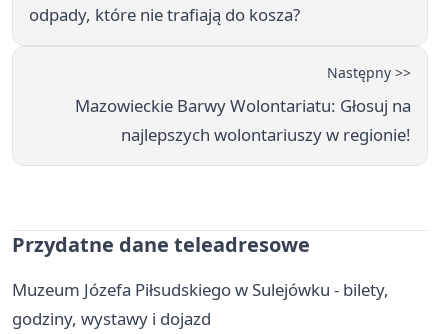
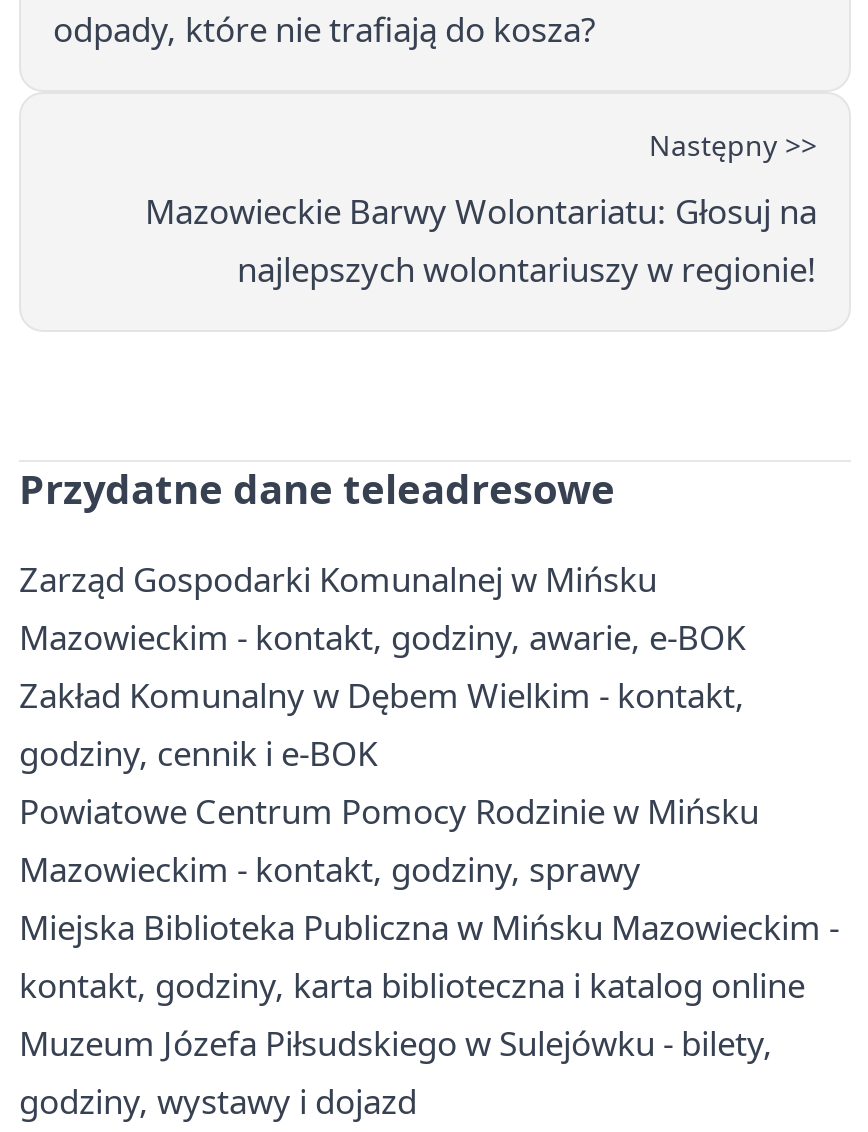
none -> [19,557,839,1009] Zarząd Gospodarki Komunalnej w Mińsku | Mazowieckim - kontakt, godziny, awarie, e-BOK | Zakład Komunalny w Dębem Wielkim - kontakt, | godziny, cennik i e-BOK | Powiatowe Centrum Pomocy Rodzinie w Mińsku | Mazowieckim - kontakt, godziny, sprawy | Miejska Biblioteka Publiczna w Mińsku Mazowieckim - | kontakt, godziny, karta biblioteczna i katalog online

